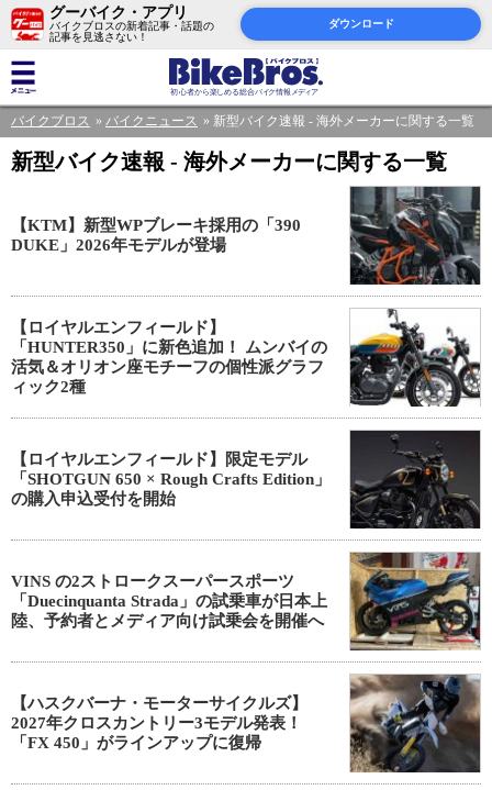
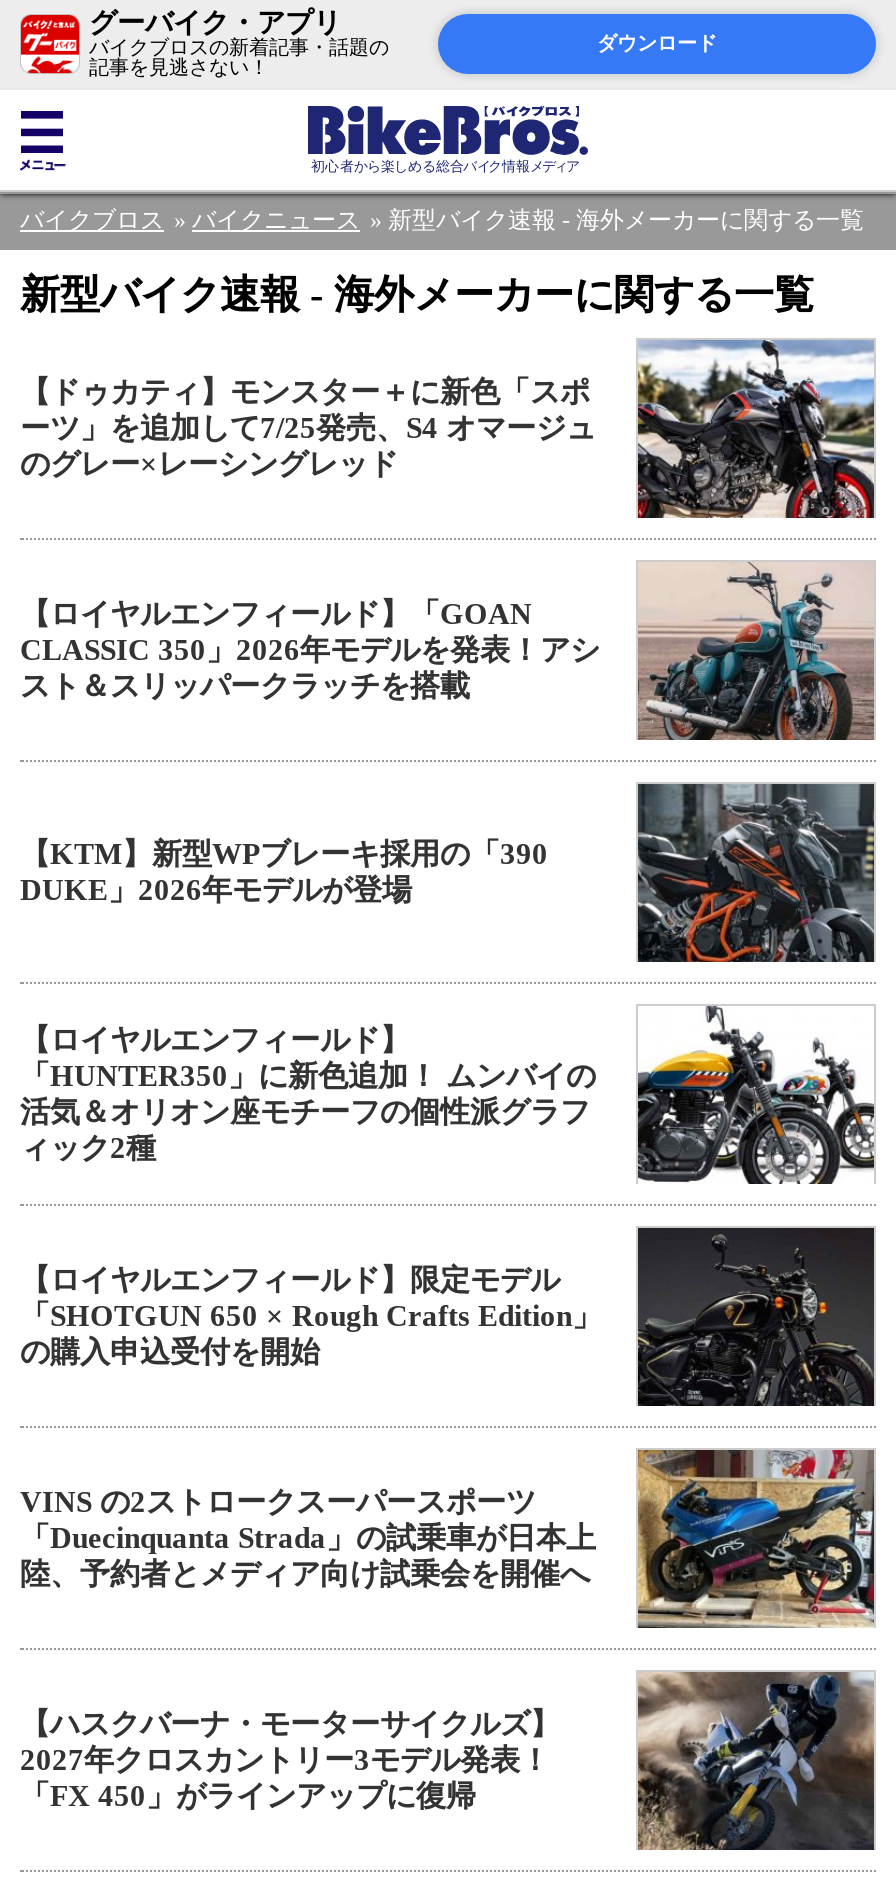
none -> [20,338,876,520] [image] | 【ドゥカティ】モンスター＋に新色「スポ | ーツ」を追加して7/25発売、S4 オマージュ | のグレー×レーシングレッド
none -> [20,562,876,742] [image] | 【ロイヤルエンフィールド】「GOAN | CLASSIC 350」2026年モデルを発表！アシ | スト＆スリッパークラッチを搭載

